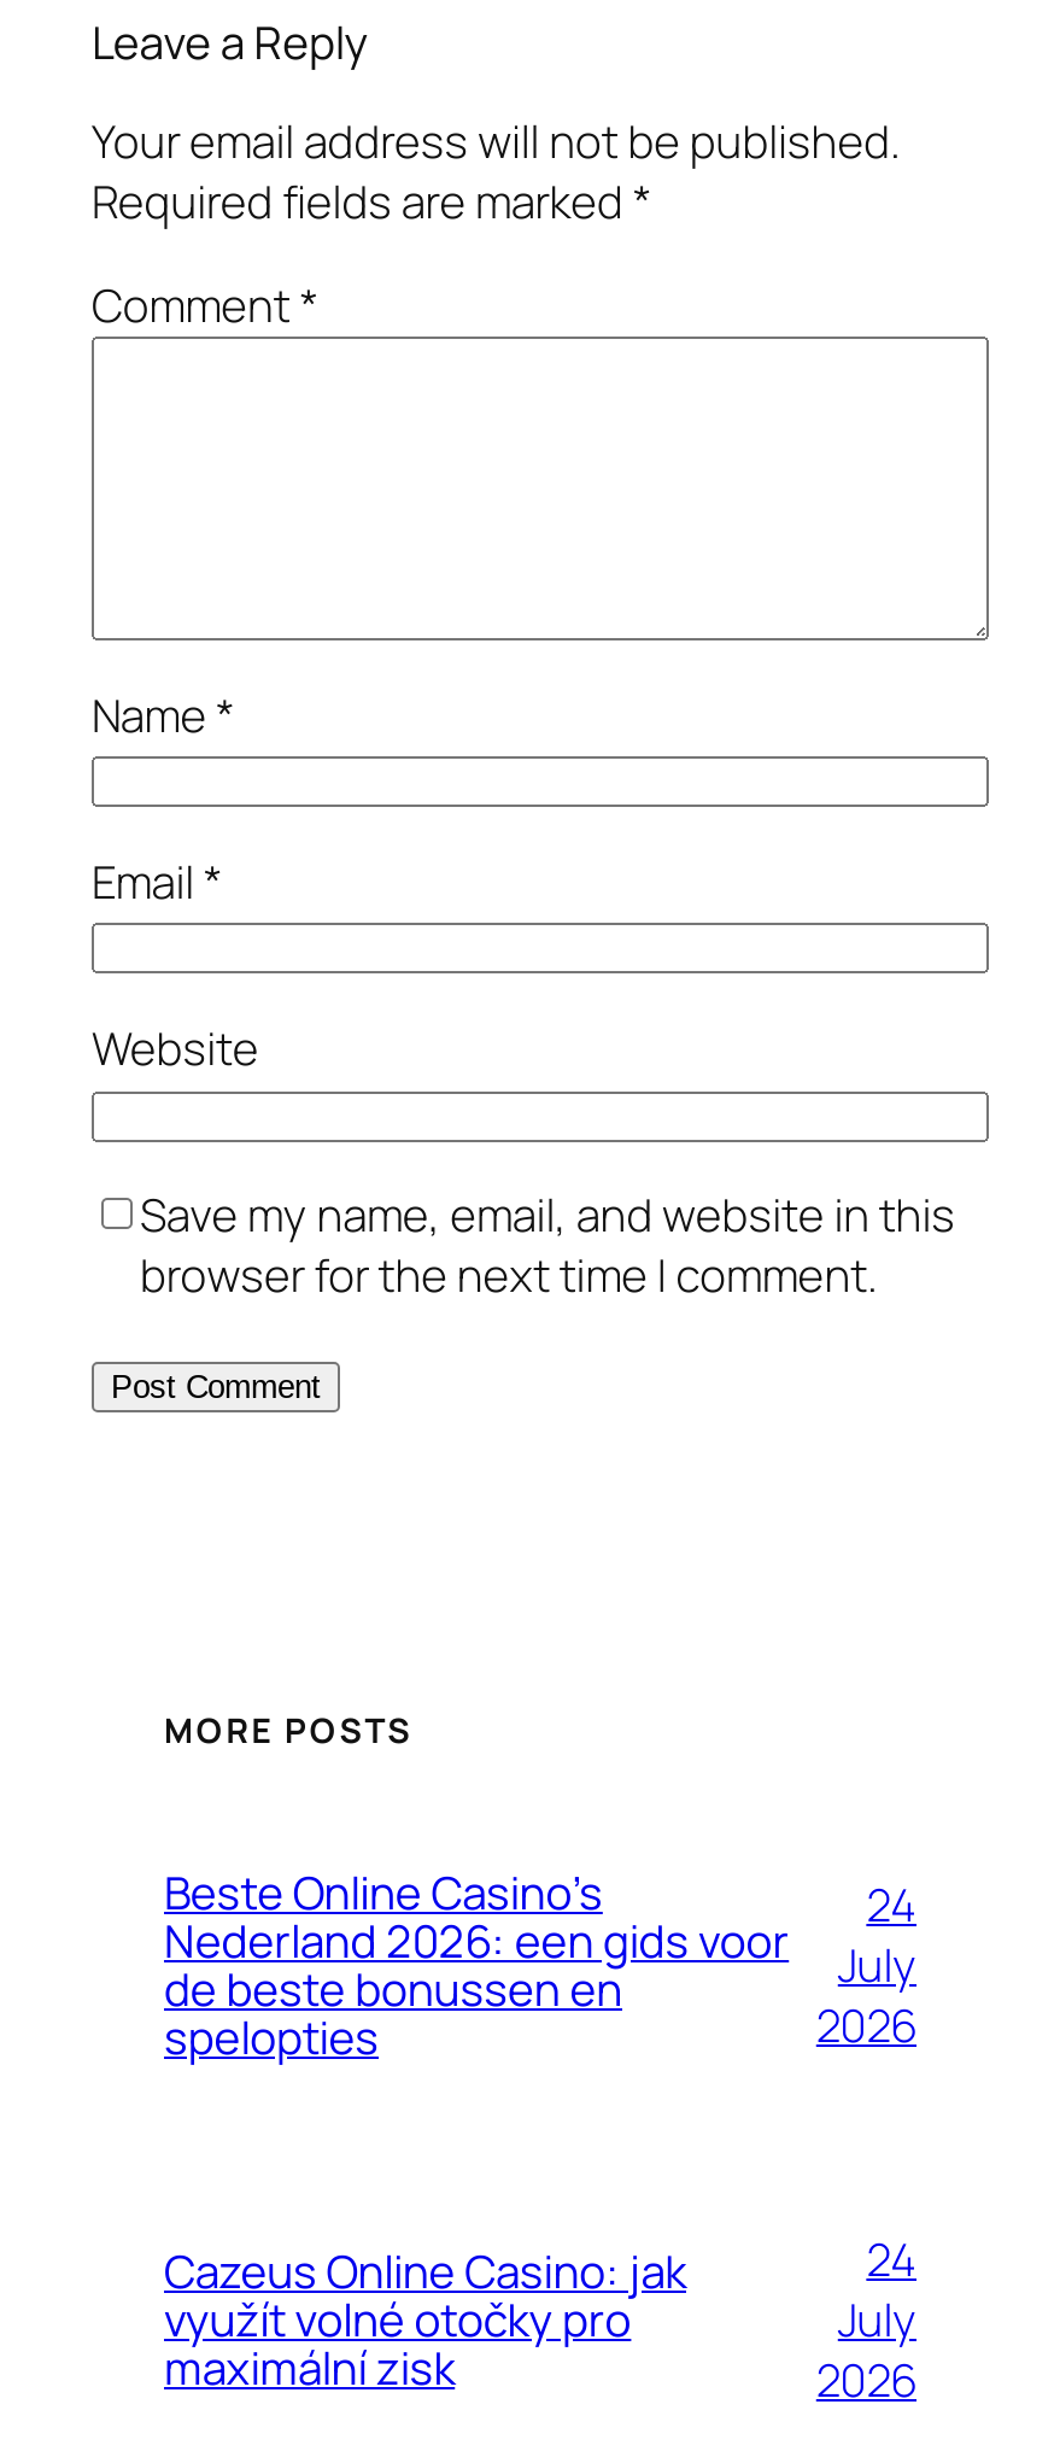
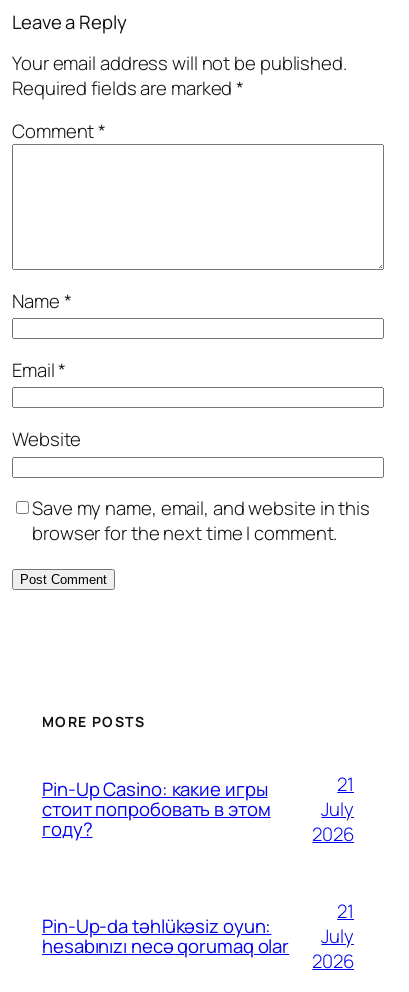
[164,1861,789,2069] Beste Online Casino’s | Nederland 2026: een gids voor | de beste bonussen en | spelopties -> [42,776,271,842] Pin-Up Casino: какие игры | стоит попробовать в этом | году?
[866,1872,916,1935] 24 -> [337,770,354,796] 21
[164,2240,686,2399] Cazeus Online Casino: jak | využít volné otočky pro | maximální zisk -> [42,913,289,959] Pin-Up-da təhlükəsiz oyun: | hesabınızı necə qorumaq olar
[866,2227,916,2289] 24 -> [337,897,354,923] 21

